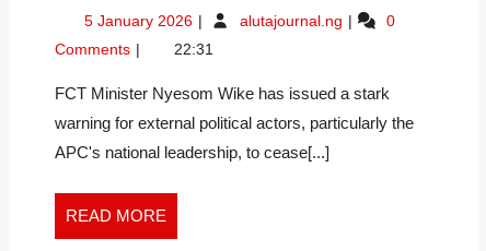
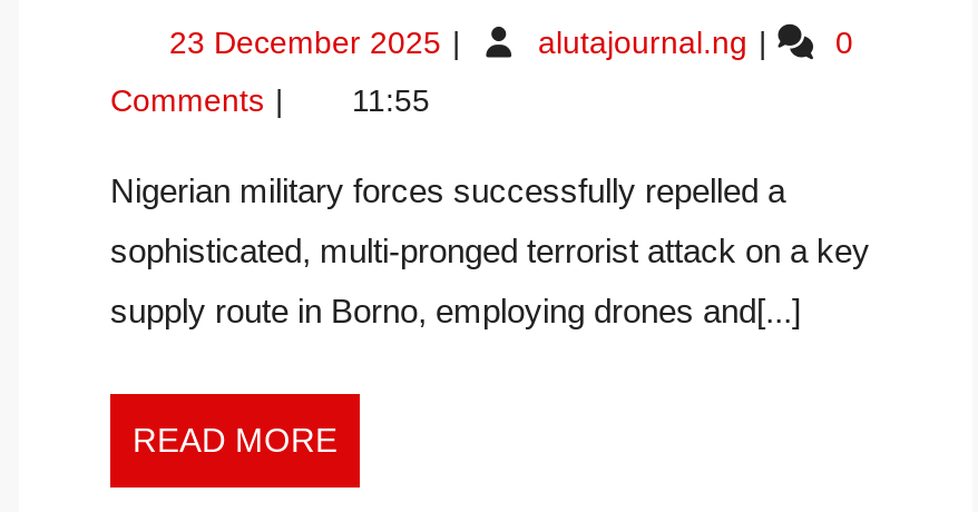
[84,12,196,29] 5 January 2026 -> [169,24,450,60] 23 December 2025
[55,40,213,58] Comments 22:31 -> [110,82,430,118] Comments 11:55
[55,84,390,103] FCT Minister Nyesom Wike has issued a stark -> [110,171,785,209] Nigerian military forces successfully repelled a
[55,113,414,132] warning for external political actors, particularly the -> [110,232,870,269] sophisticated, multi-pronged terrorist attack on a key
[55,143,329,162] APC's national leadership, to cease[...] -> [110,292,801,329] supply route in Borno, employing drones and[...]

